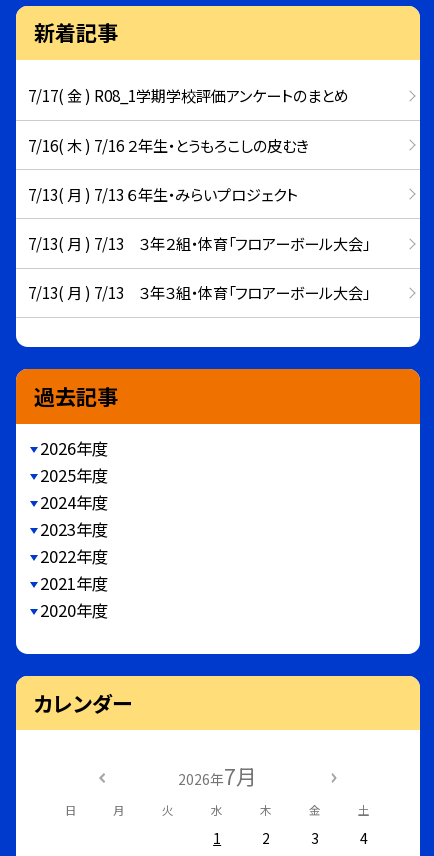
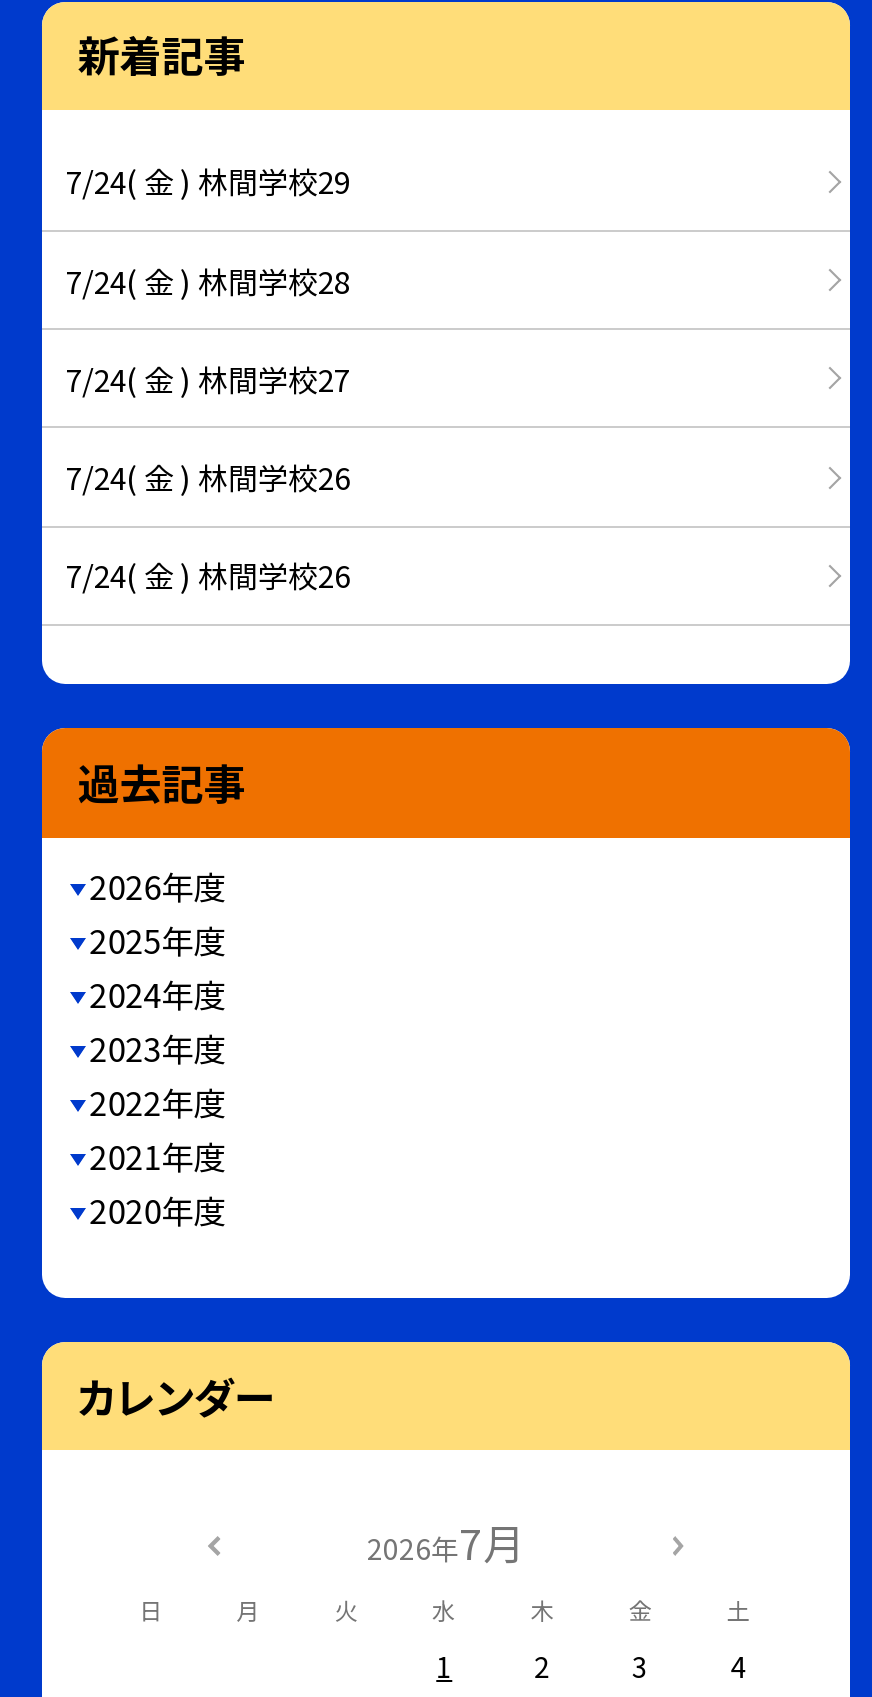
[28,84,349,106] 7/17( 金 ) R08_1学期学校評価アンケートのまとめ -> [66,158,350,202] 7/24( 金 ) 林間学校29
[28,133,309,155] 7/16( 木 ) 7/16 ２年生・とうもろこしの皮むき -> [66,257,350,301] 7/24( 金 ) 林間学校28
[28,183,298,205] 7/13( 月 ) 7/13 ６年生・みらいプロジェクト -> [66,356,350,400] 7/24( 金 ) 林間学校27
[28,232,370,254] 7/13( 月 ) 7/13 ３年２組・体育「フロアーボール大会」 -> [66,454,350,498] 7/24( 金 ) 林間学校26
[28,281,370,303] 7/13( 月 ) 7/13 ３年３組・体育「フロアーボール大会」 -> [66,553,350,597] 7/24( 金 ) 林間学校26

